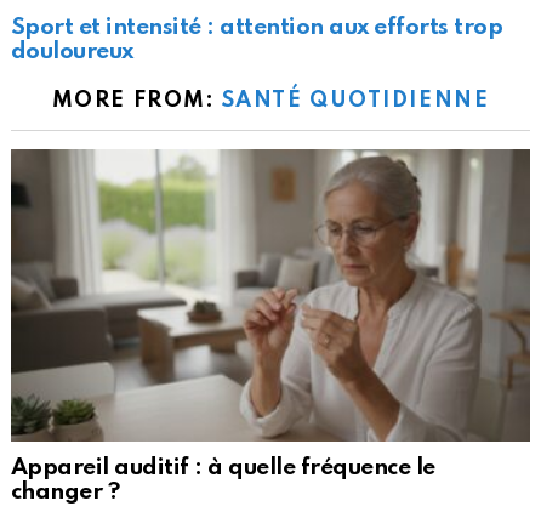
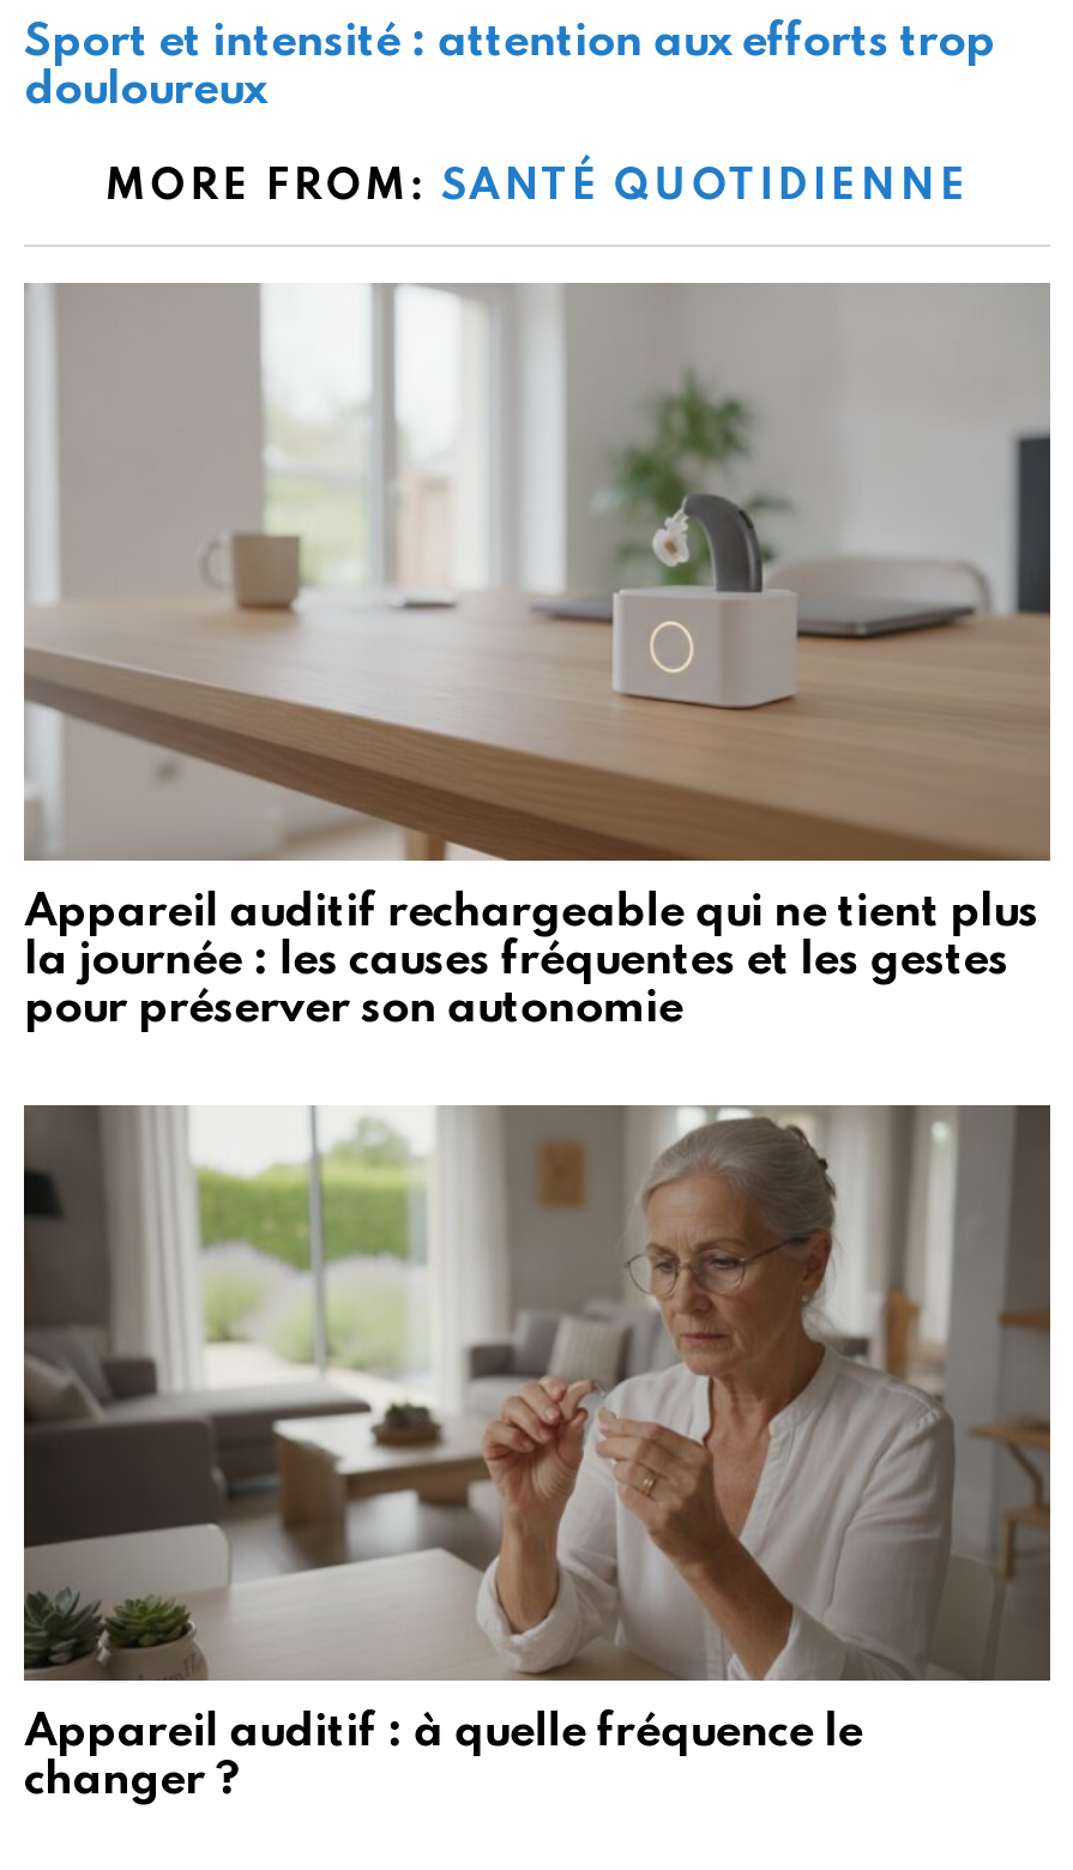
none -> [22,283,1050,1029] [image] | Appareil auditif rechargeable qui ne tient plus | la journée : les causes fréquentes et les gestes | pour préserver son autonomie

